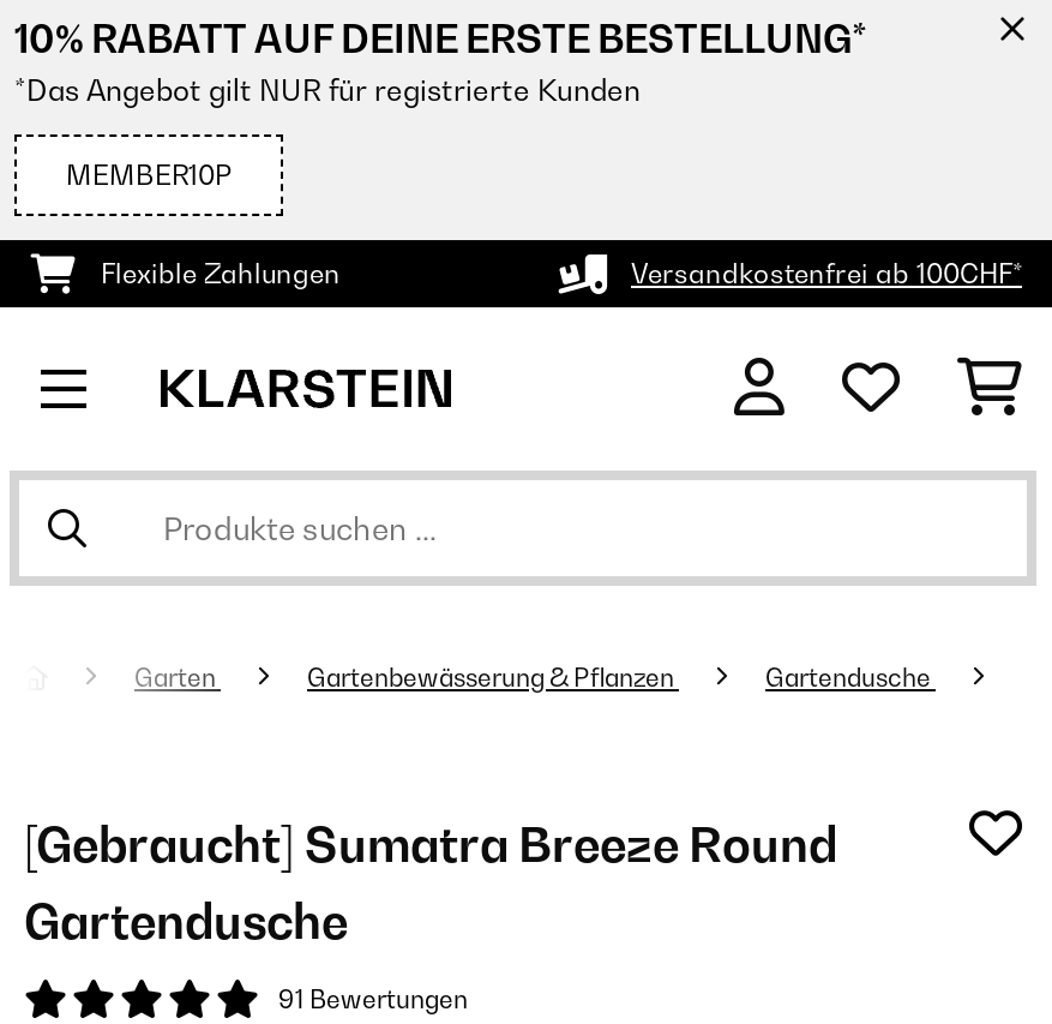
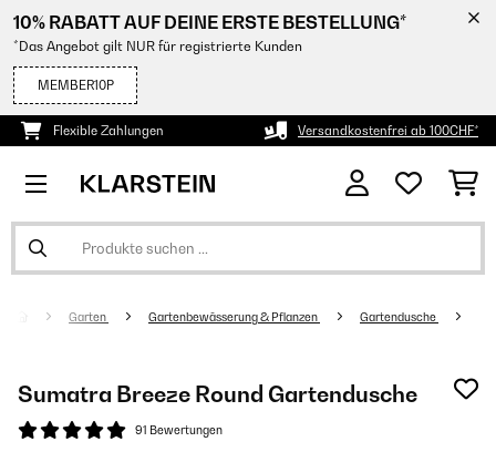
[24,816,837,951] [Gebraucht] Sumatra Breeze Round | Gartendusche -> [18,381,417,408] Sumatra Breeze Round Gartendusche

